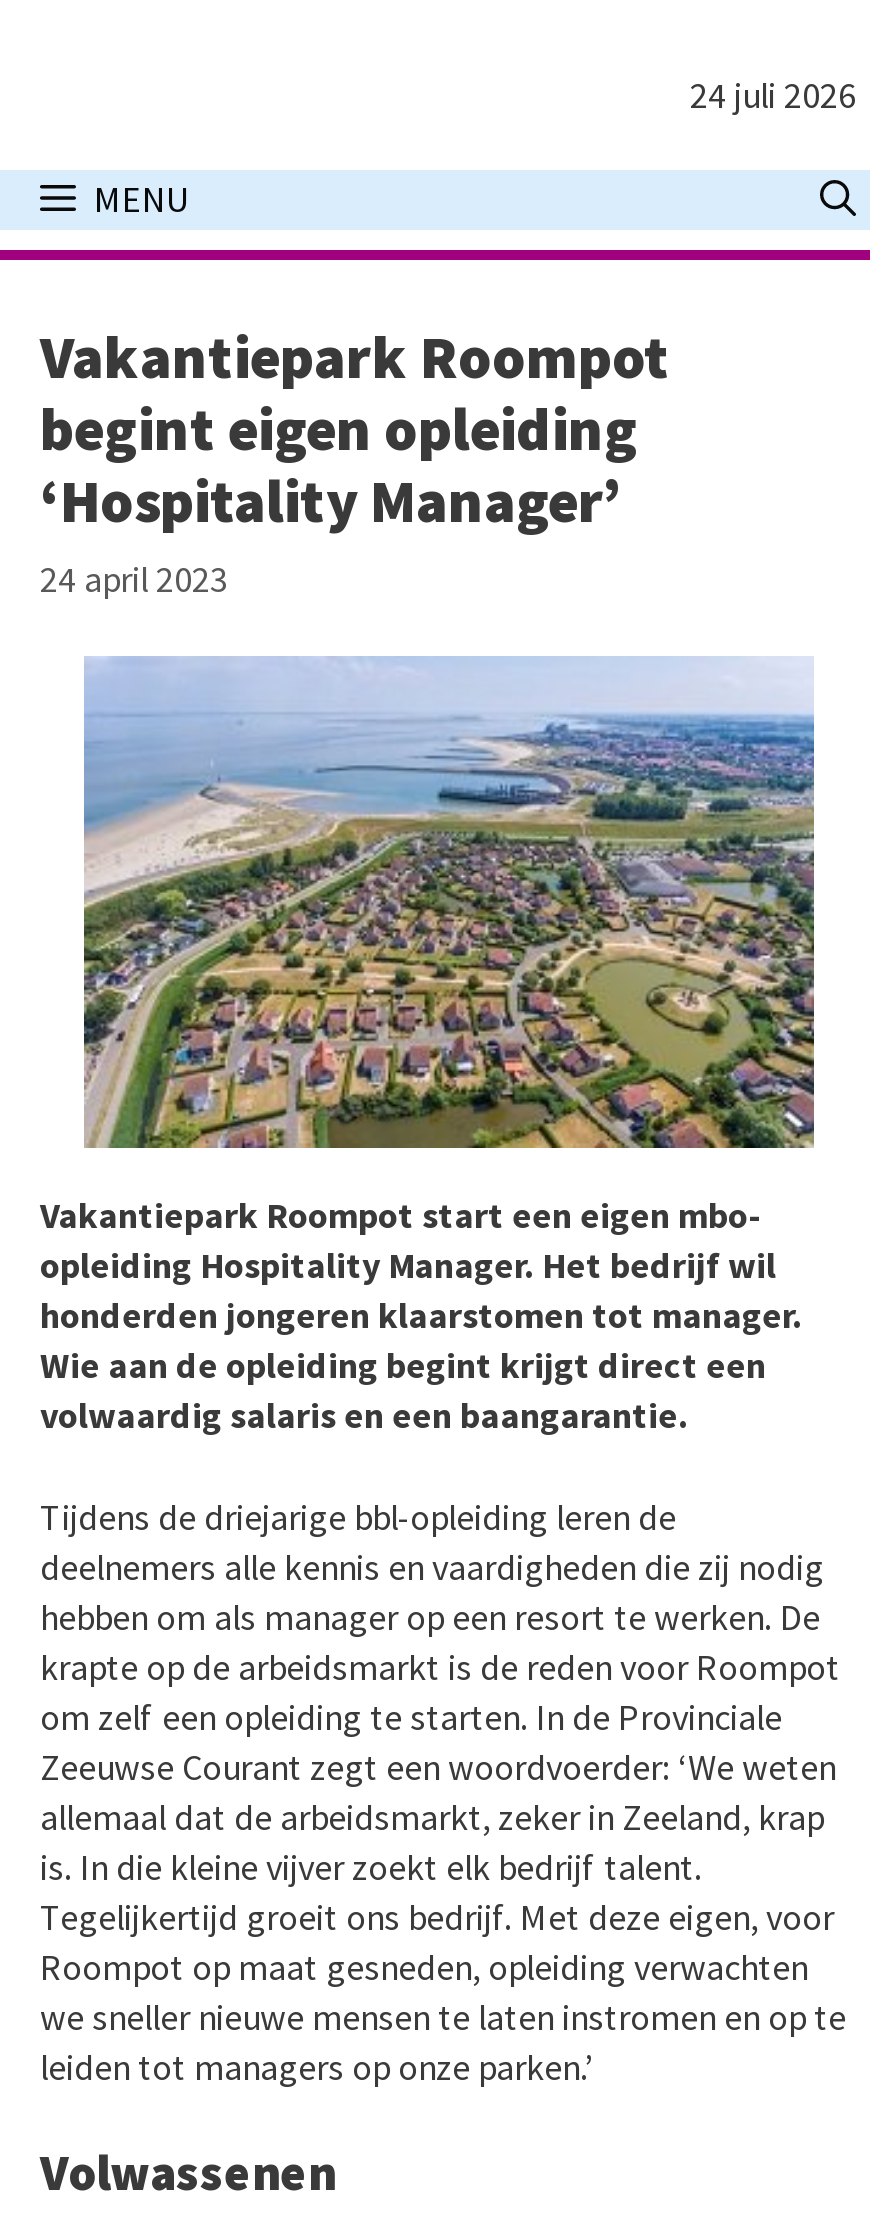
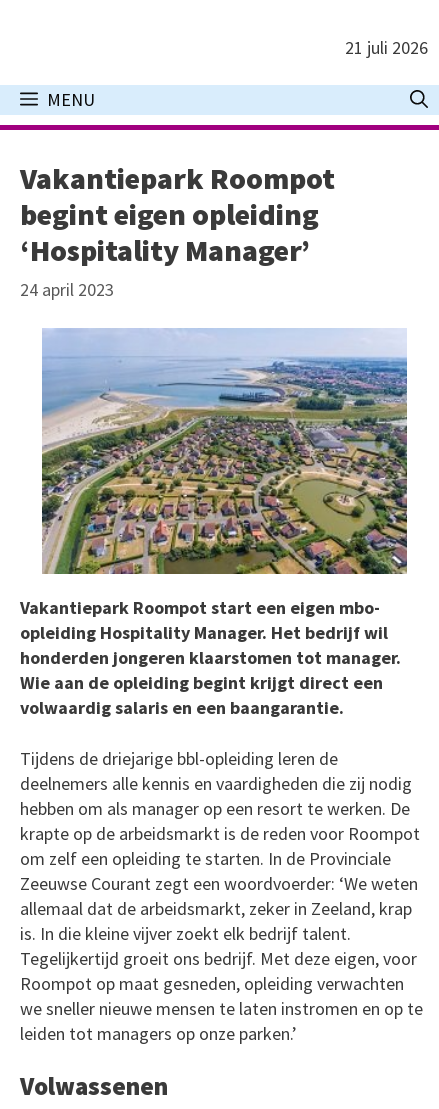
[690,72,856,118] 24 juli 2026 -> [345,36,428,59] 21 juli 2026

